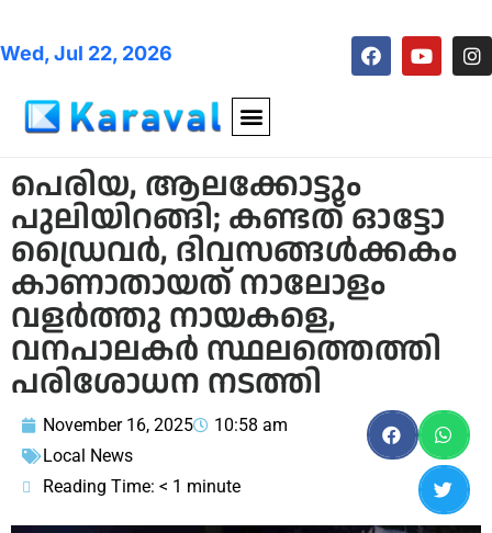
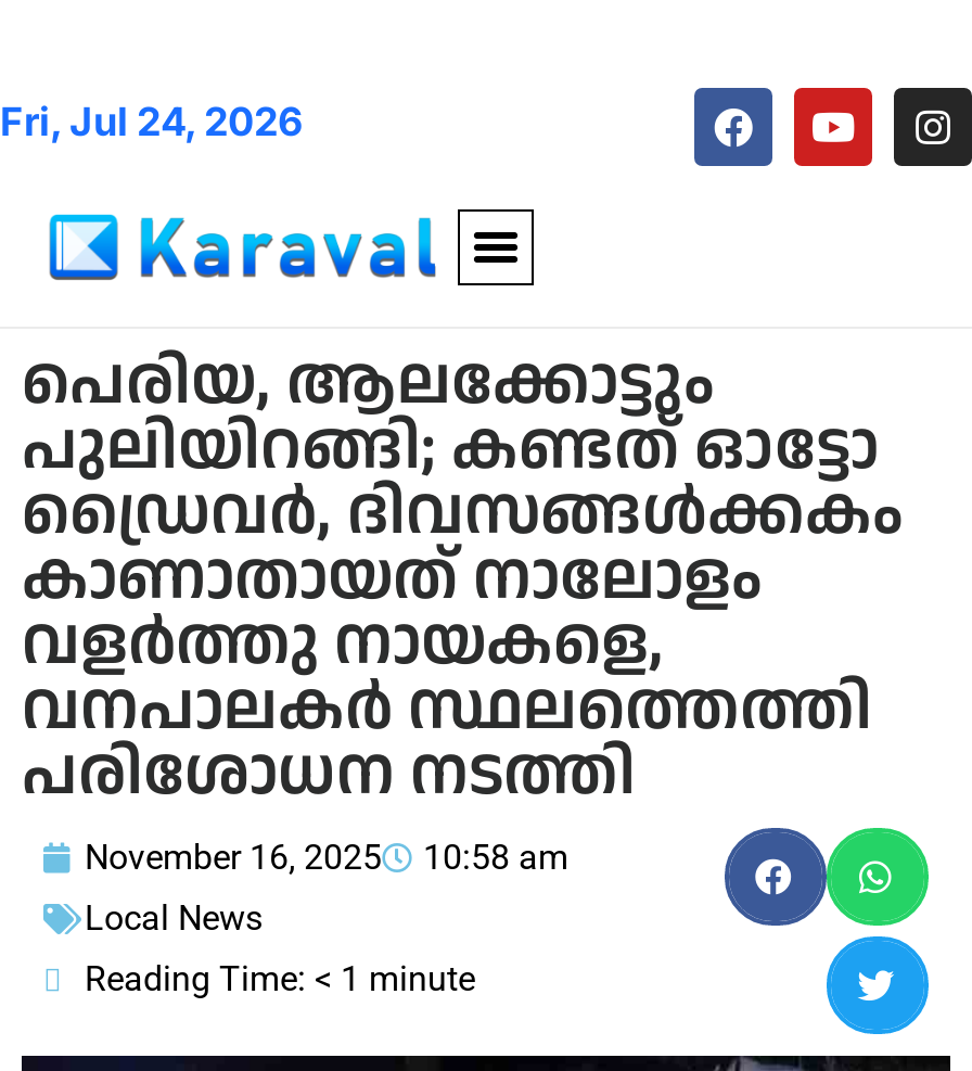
[0,42,172,65] Wed, Jul 22, 2026 -> [0,99,304,144] Fri, Jul 24, 2026

